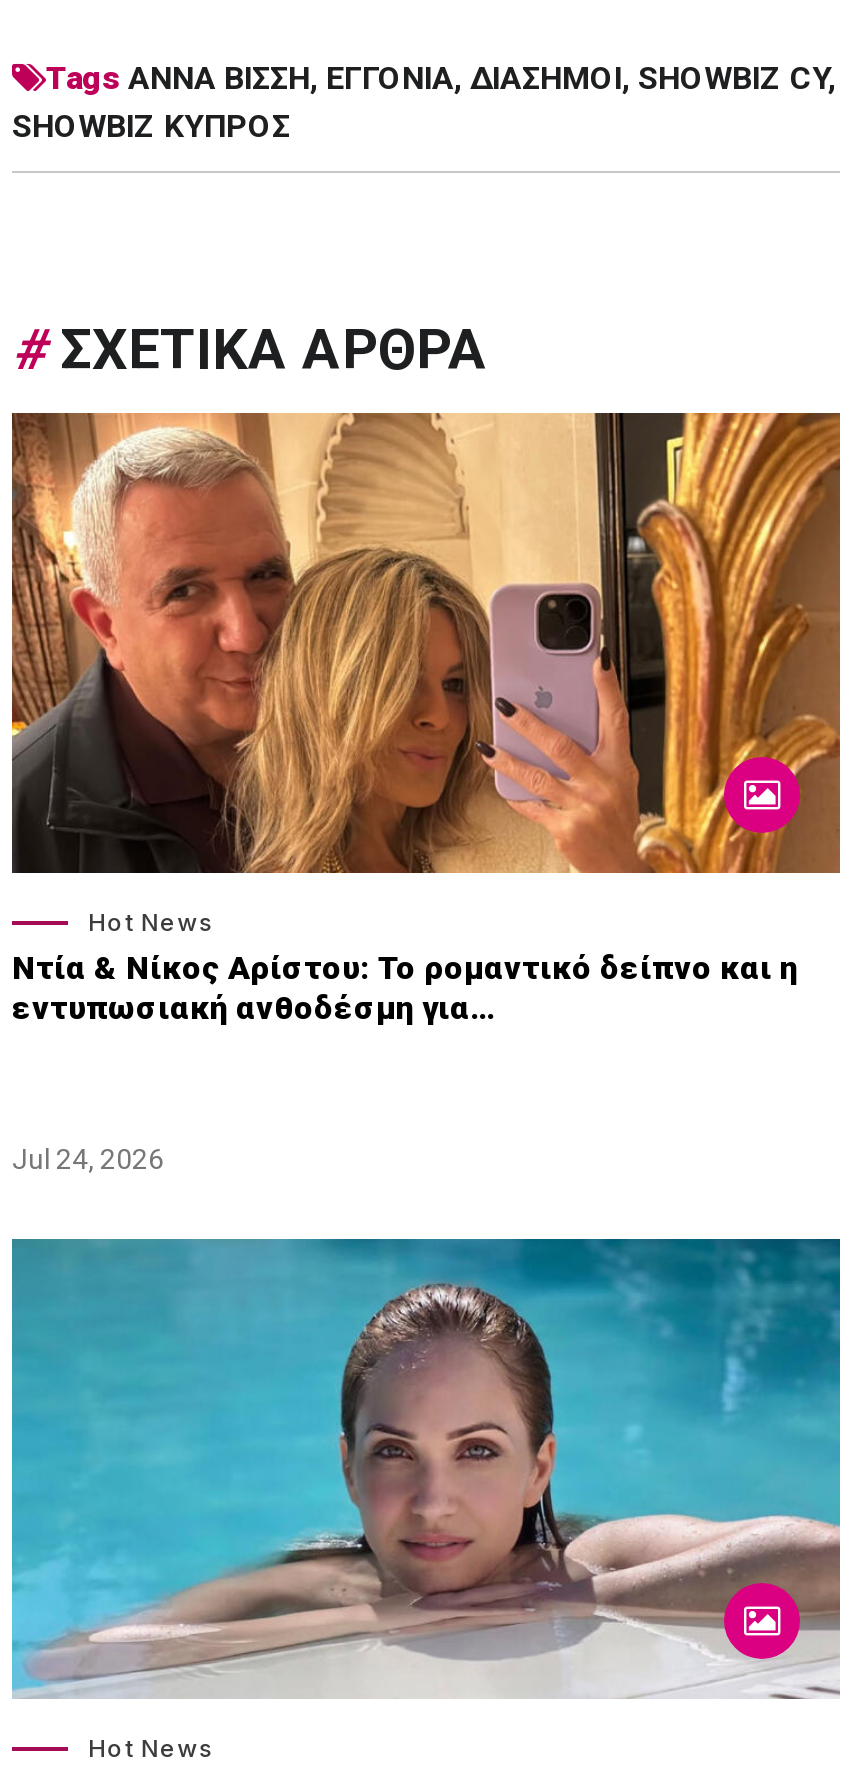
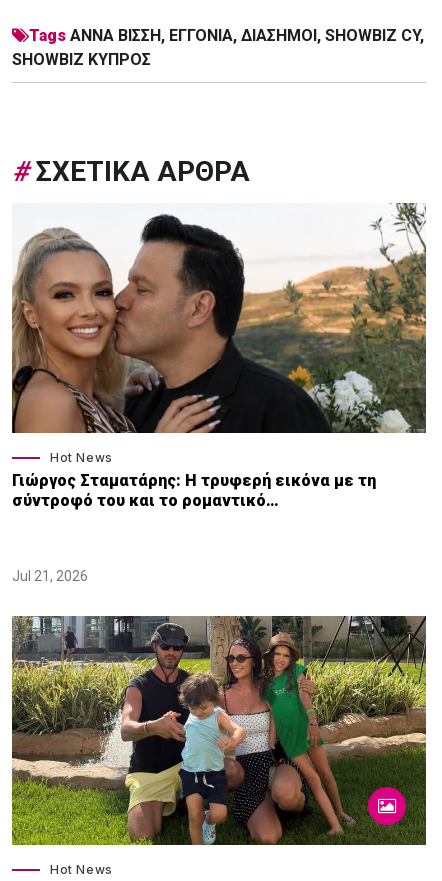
[10,411,842,1027] [image] | Ντία & Νίκος Αρίστου: Το ρομαντικό δείπνο και η | εντυπωσιακή ανθοδέσμη για… -> [11,203,427,510] [image] | Γιώργος Σταματάρης: Η τρυφερή εικόνα με τη | σύντροφό του και το ρομαντικό…
[12,1143,164,1175] Jul 24, 2026 -> [12,568,88,584] Jul 21, 2026
[10,1237,842,1701] [image] -> [11,615,427,846] [image]

